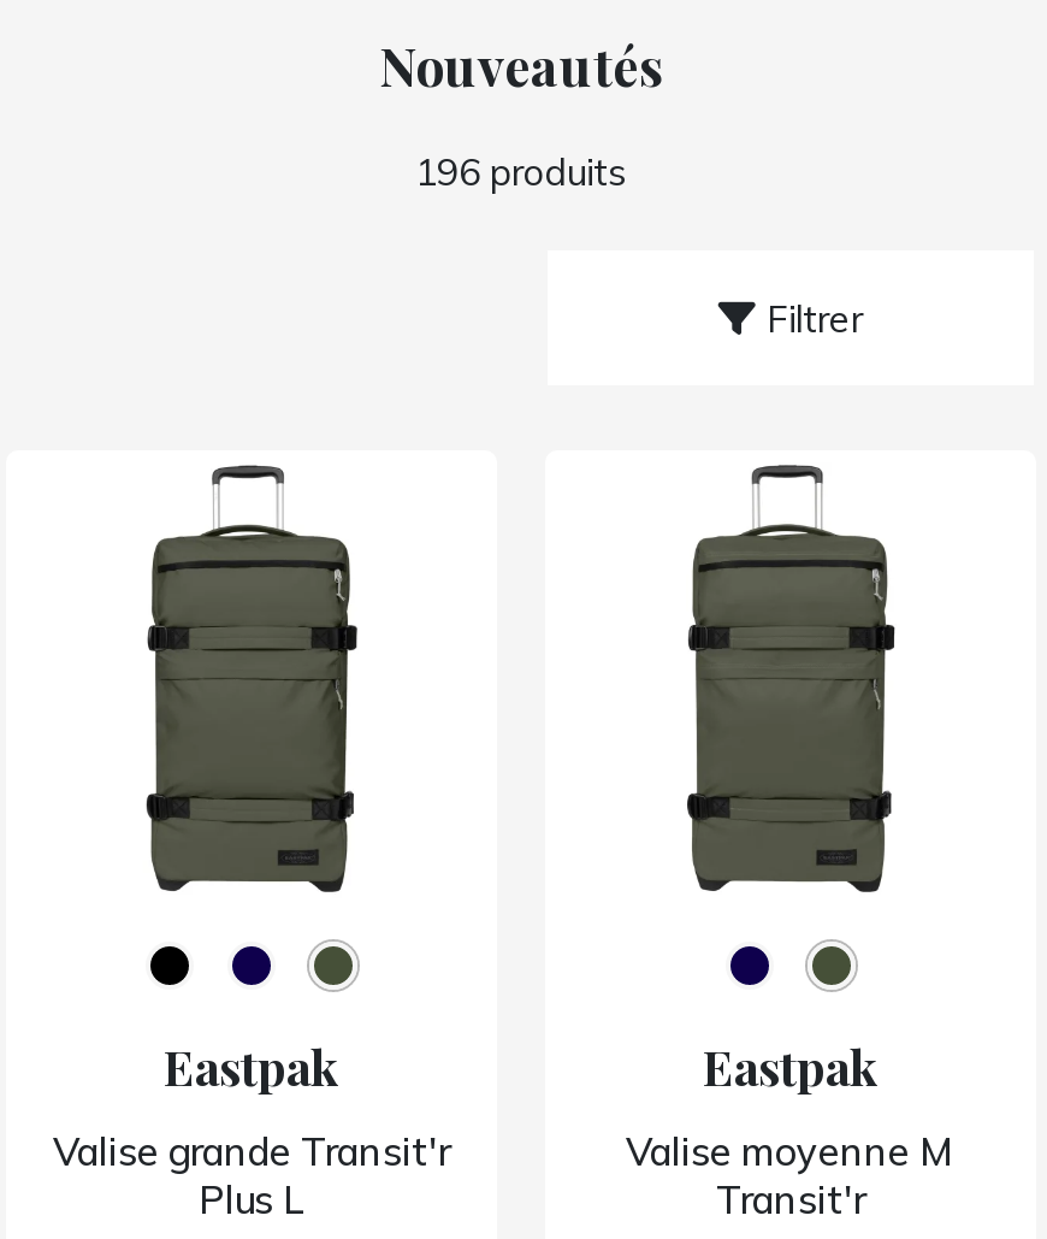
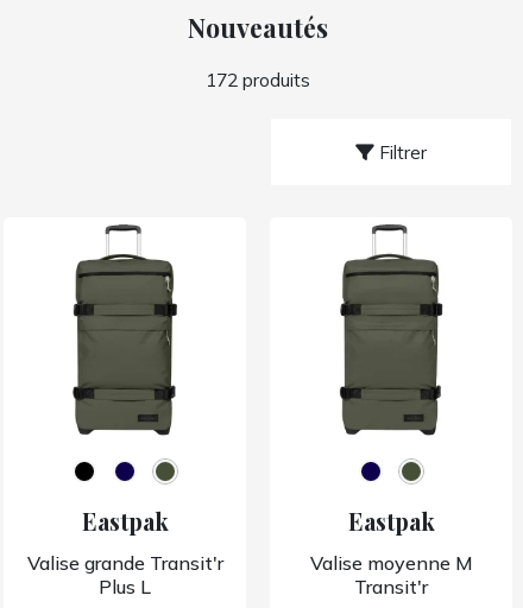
[415,147,627,195] 196 produits -> [206,68,310,92] 172 produits

